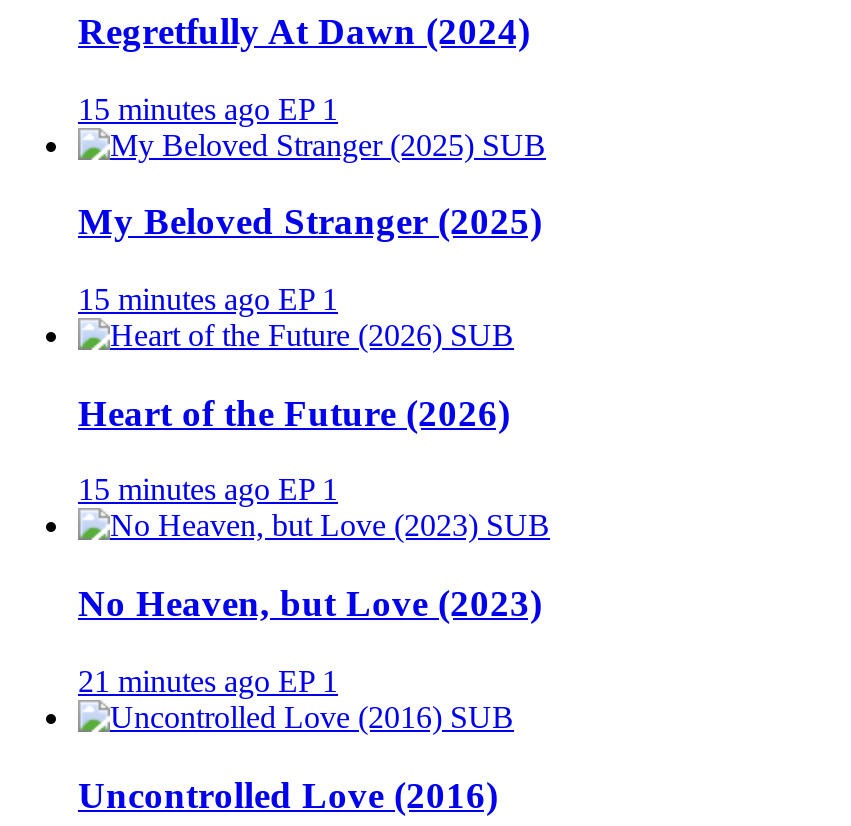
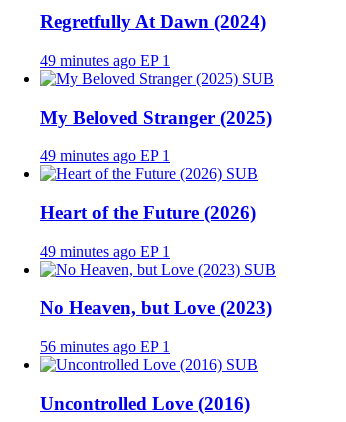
[78,91,338,125] 15 minutes ago EP 1 -> [40,52,170,69] 49 minutes ago EP 1
[78,282,338,316] 15 minutes ago EP 1 -> [40,147,170,164] 49 minutes ago EP 1
[78,473,338,507] 15 minutes ago EP 1 -> [40,243,170,260] 49 minutes ago EP 1
[78,663,338,697] 21 minutes ago EP 1 -> [40,338,170,355] 56 minutes ago EP 1

